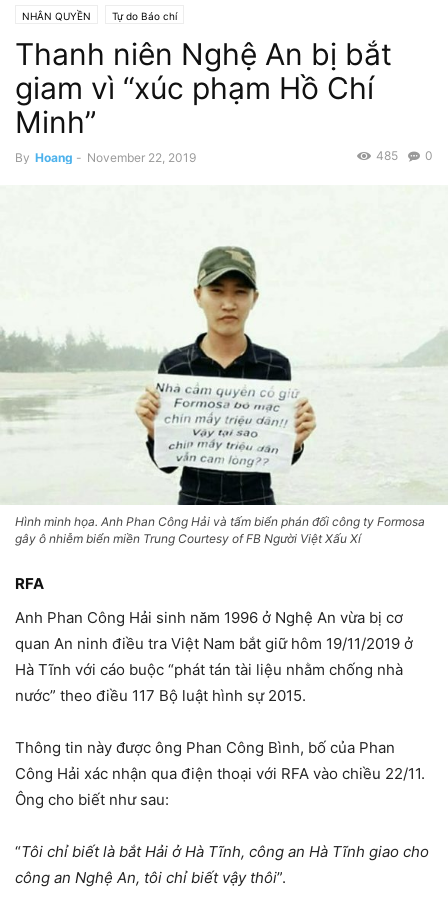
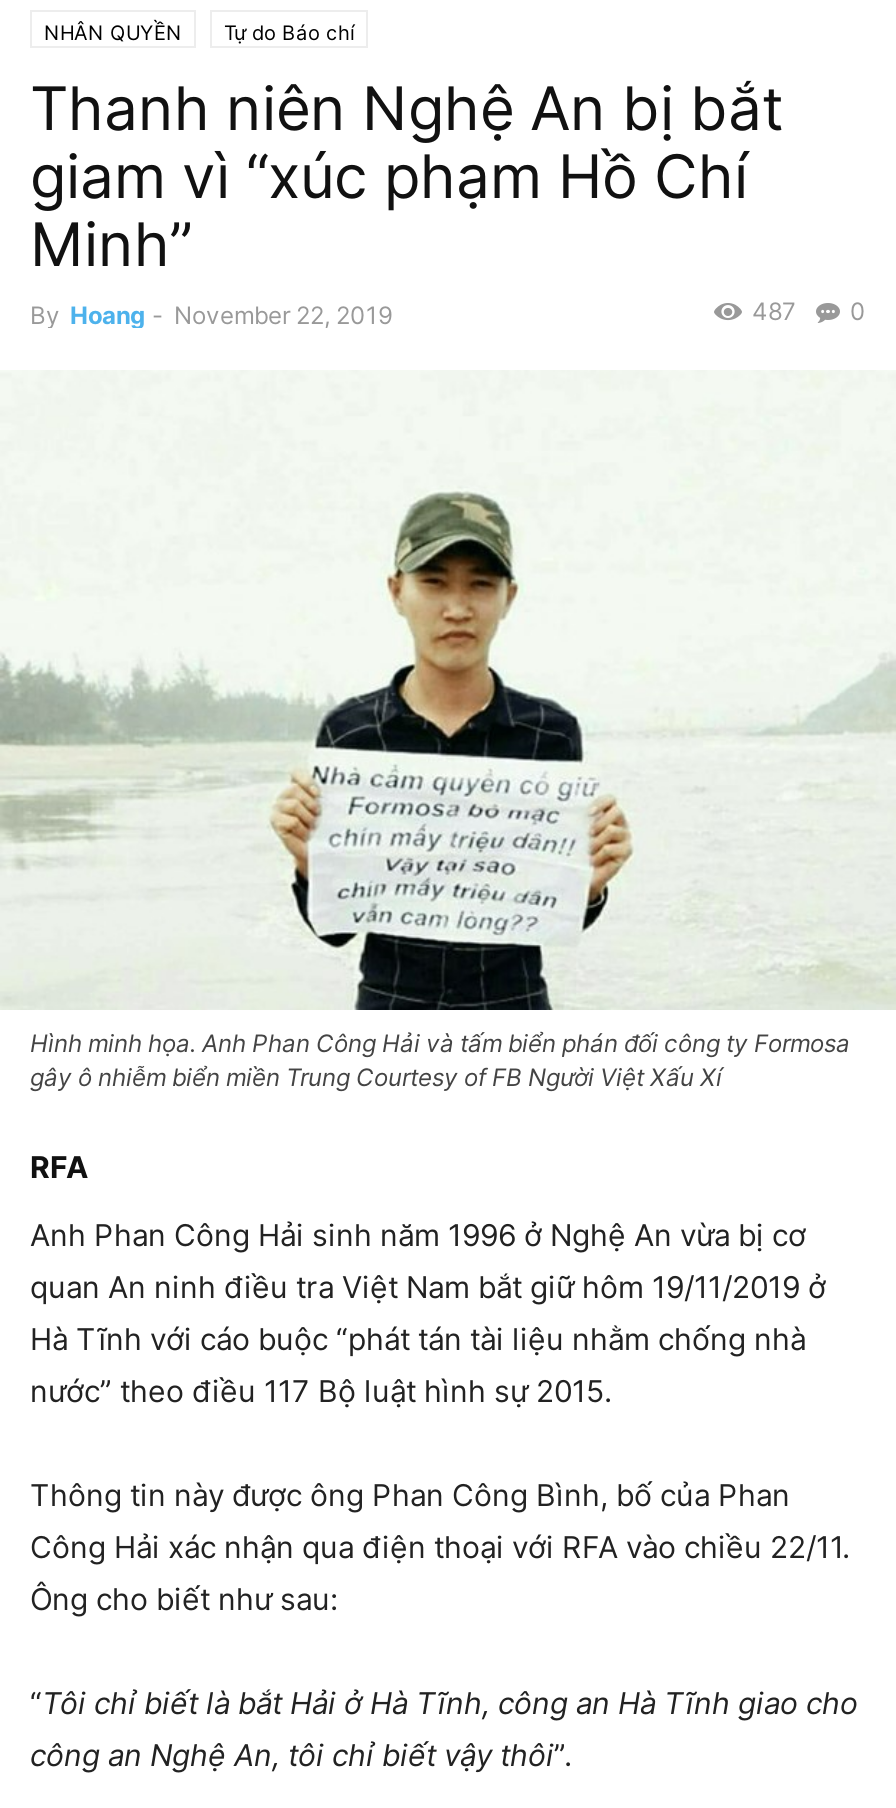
[376,148,433,163] 485 0 -> [752,296,866,326] 487 0

